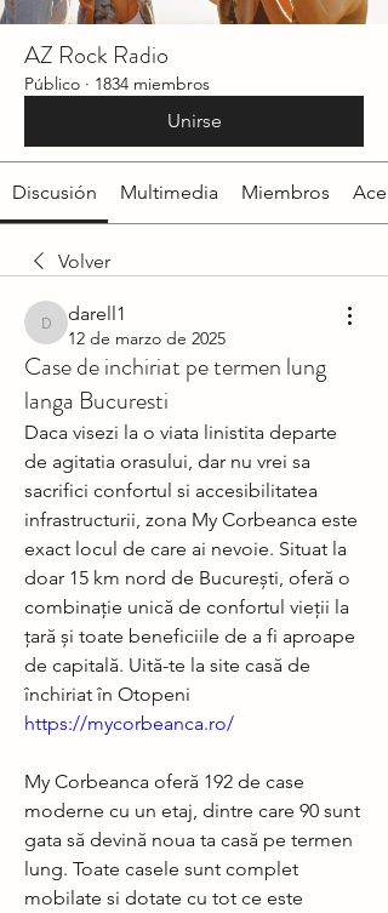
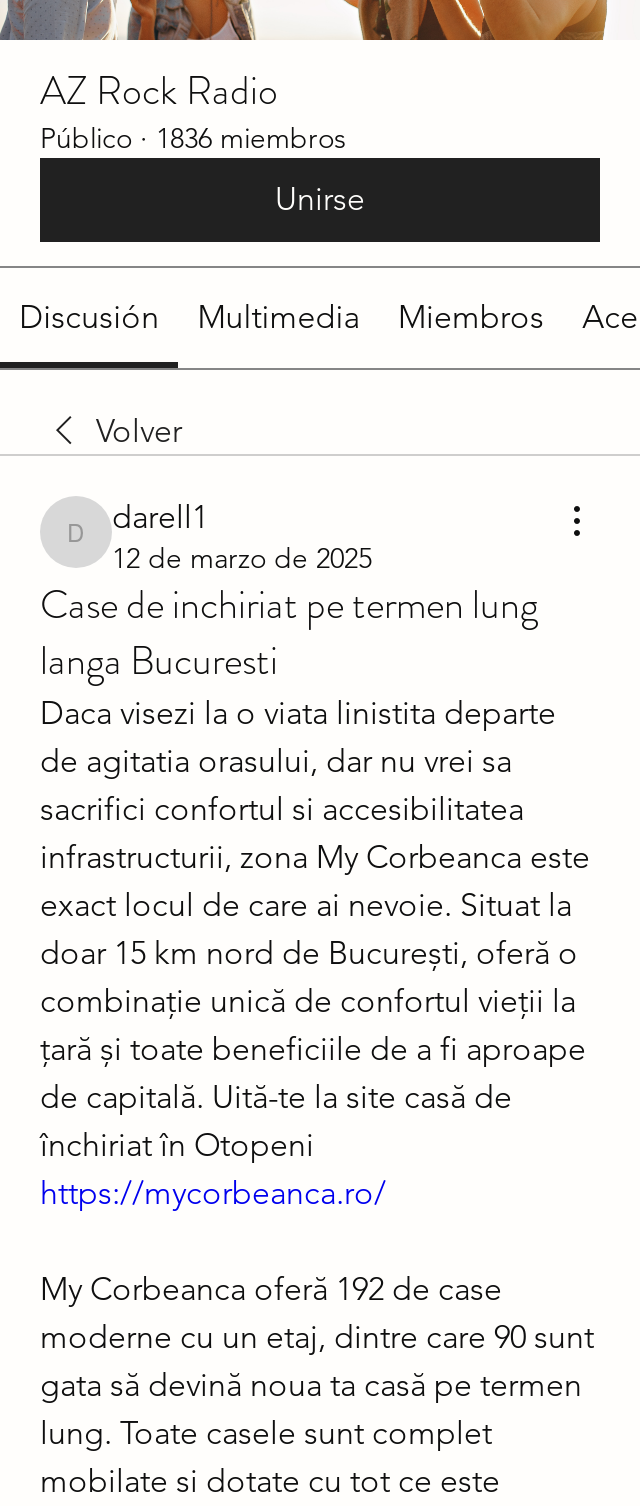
[24,73,210,95] Público · 1834 miembros -> [40,120,346,156] Público · 1836 miembros

